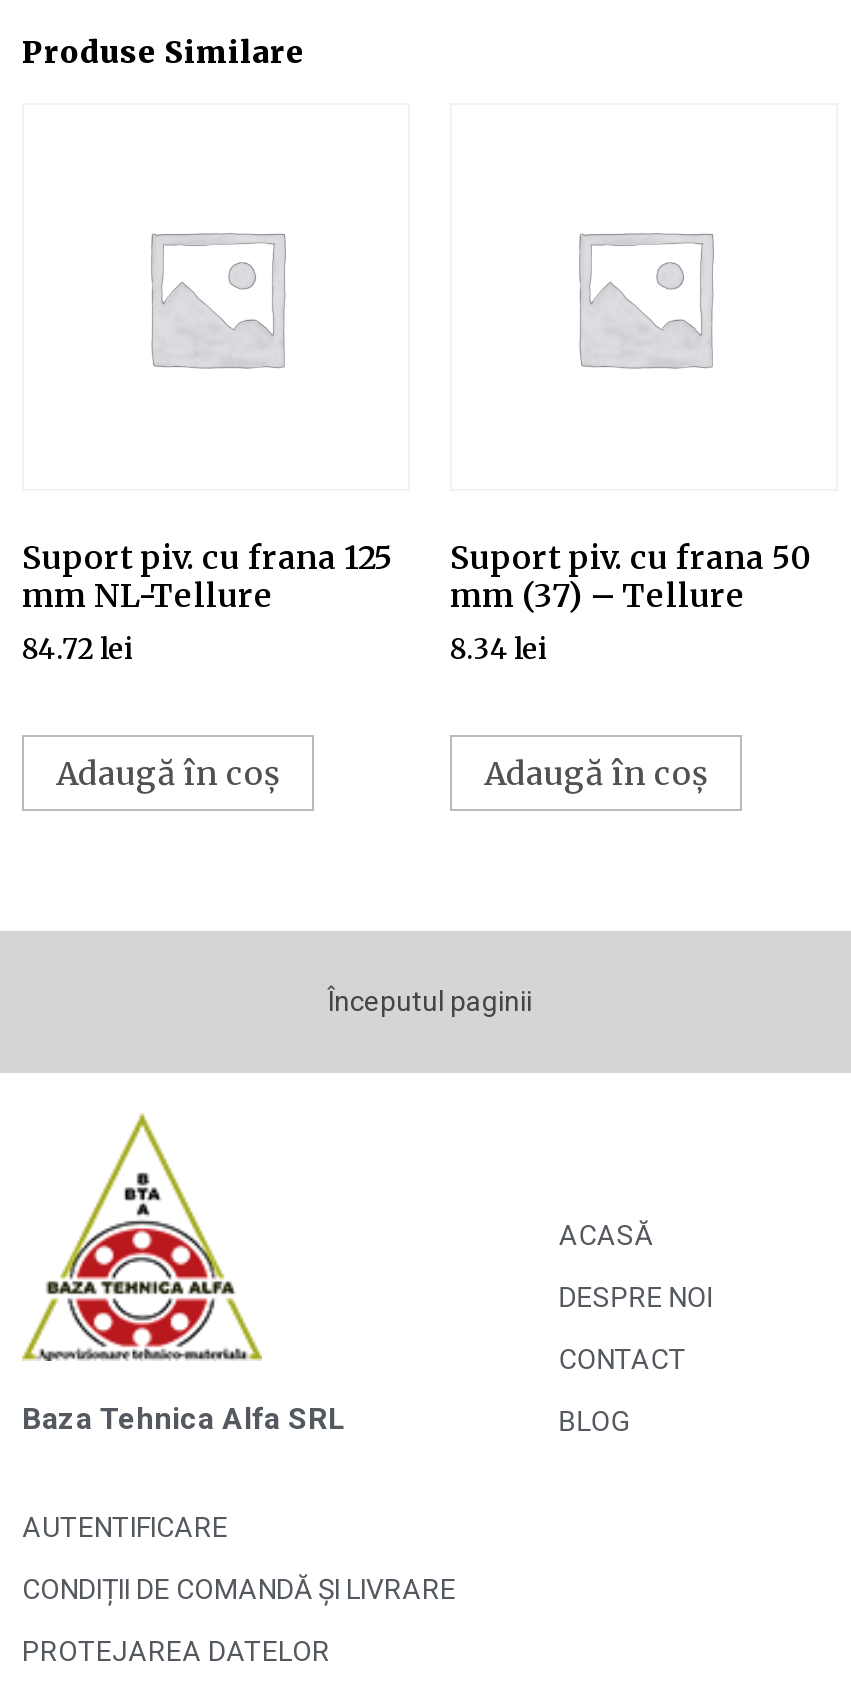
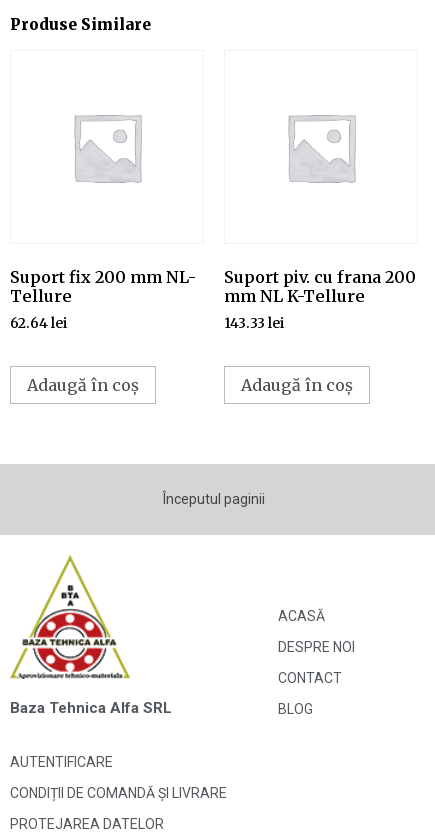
[22,538,392,668] Suport piv. cu frana 125 | mm NL-Tellure | 84.72 lei -> [10,267,196,332] Suport fix 200 mm NL- | Tellure | 62.64 lei
[450,538,812,668] Suport piv. cu frana 50 | mm (37) – Tellure | 8.34 lei -> [224,267,416,332] Suport piv. cu frana 200 | mm NL K-Tellure | 143.33 lei

